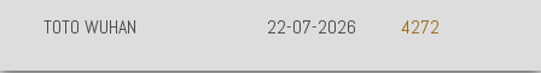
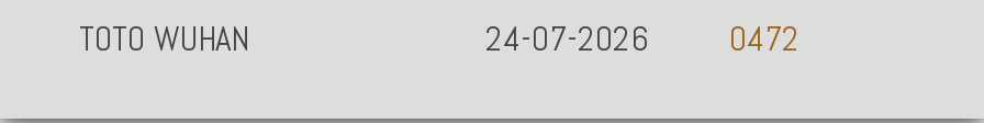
[267,15,356,39] 22-07-2026 -> [485,17,648,61] 24-07-2026
[401,16,440,40] 4272 -> [729,18,800,62] 0472

